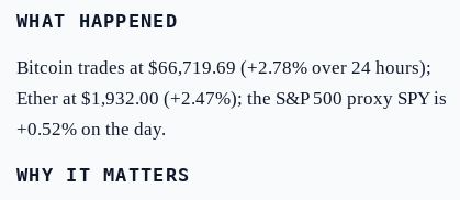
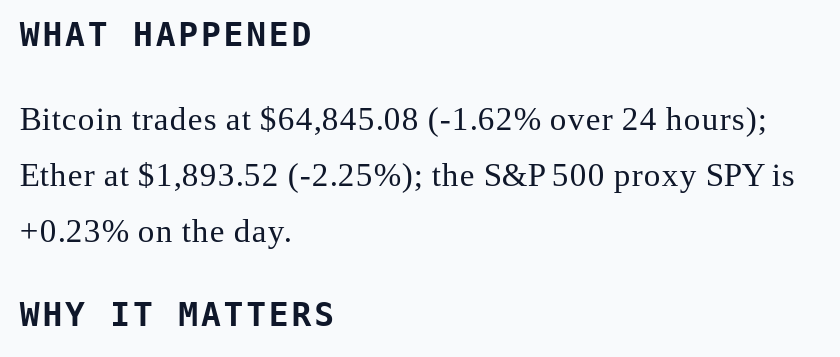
[16,57,431,78] Bitcoin trades at $66,719.69 (+2.78% over 24 hours); -> [20,100,768,138] Bitcoin trades at $64,845.08 (-1.62% over 24 hours);
[16,88,447,109] Ether at $1,932.00 (+2.47%); the S&P 500 proxy SPY is -> [20,156,796,194] Ether at $1,893.52 (-2.25%); the S&P 500 proxy SPY is
[16,118,166,139] +0.52% on the day. -> [20,212,292,250] +0.23% on the day.

